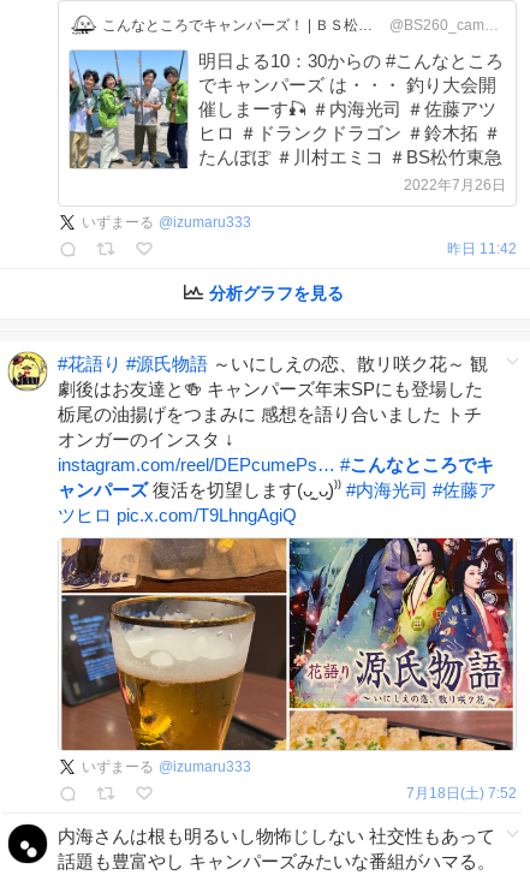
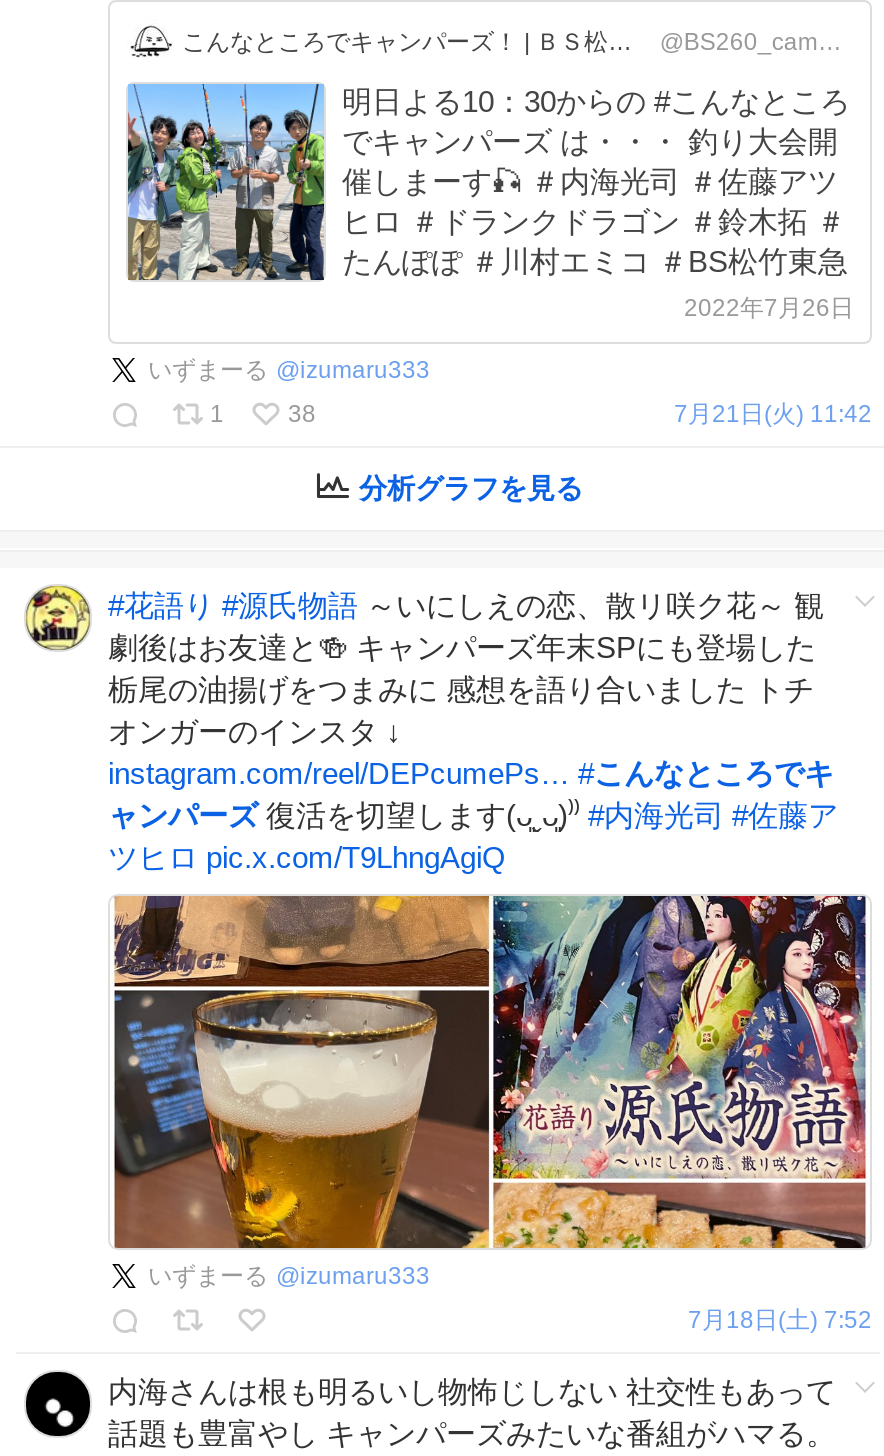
[447,240,517,257] 昨日 11:42 -> [210,399,872,427] 1 | 38 | 7月21日(火) 11:42

